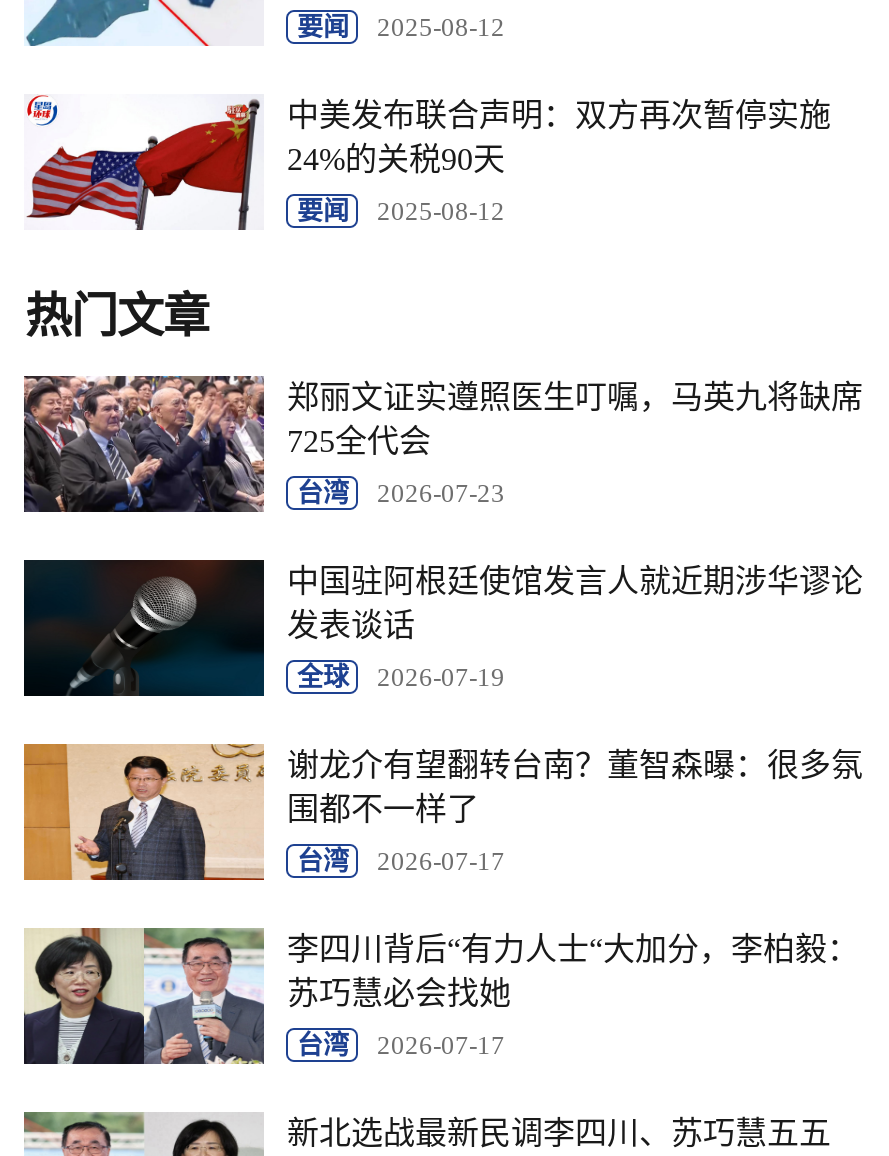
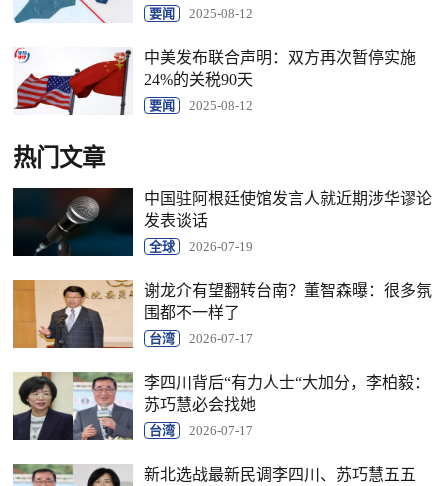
[22,374,863,514] [image] | 郑丽文证实遵照医生叮嘱，马英九将缺席 | 725全代会 | 台湾 | 2026-07-23 -> none

